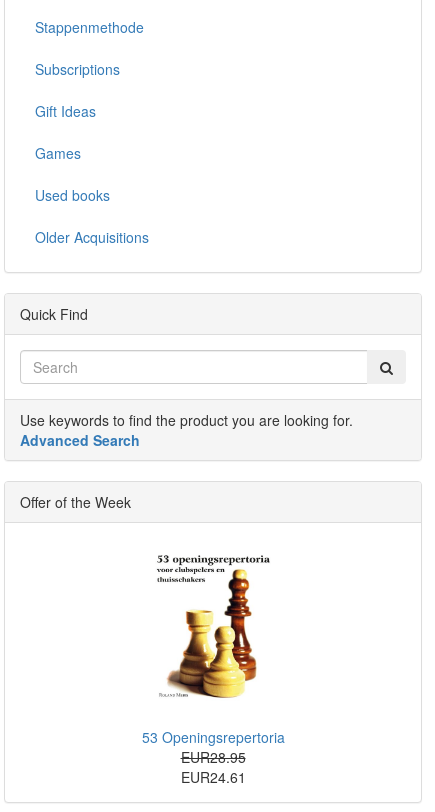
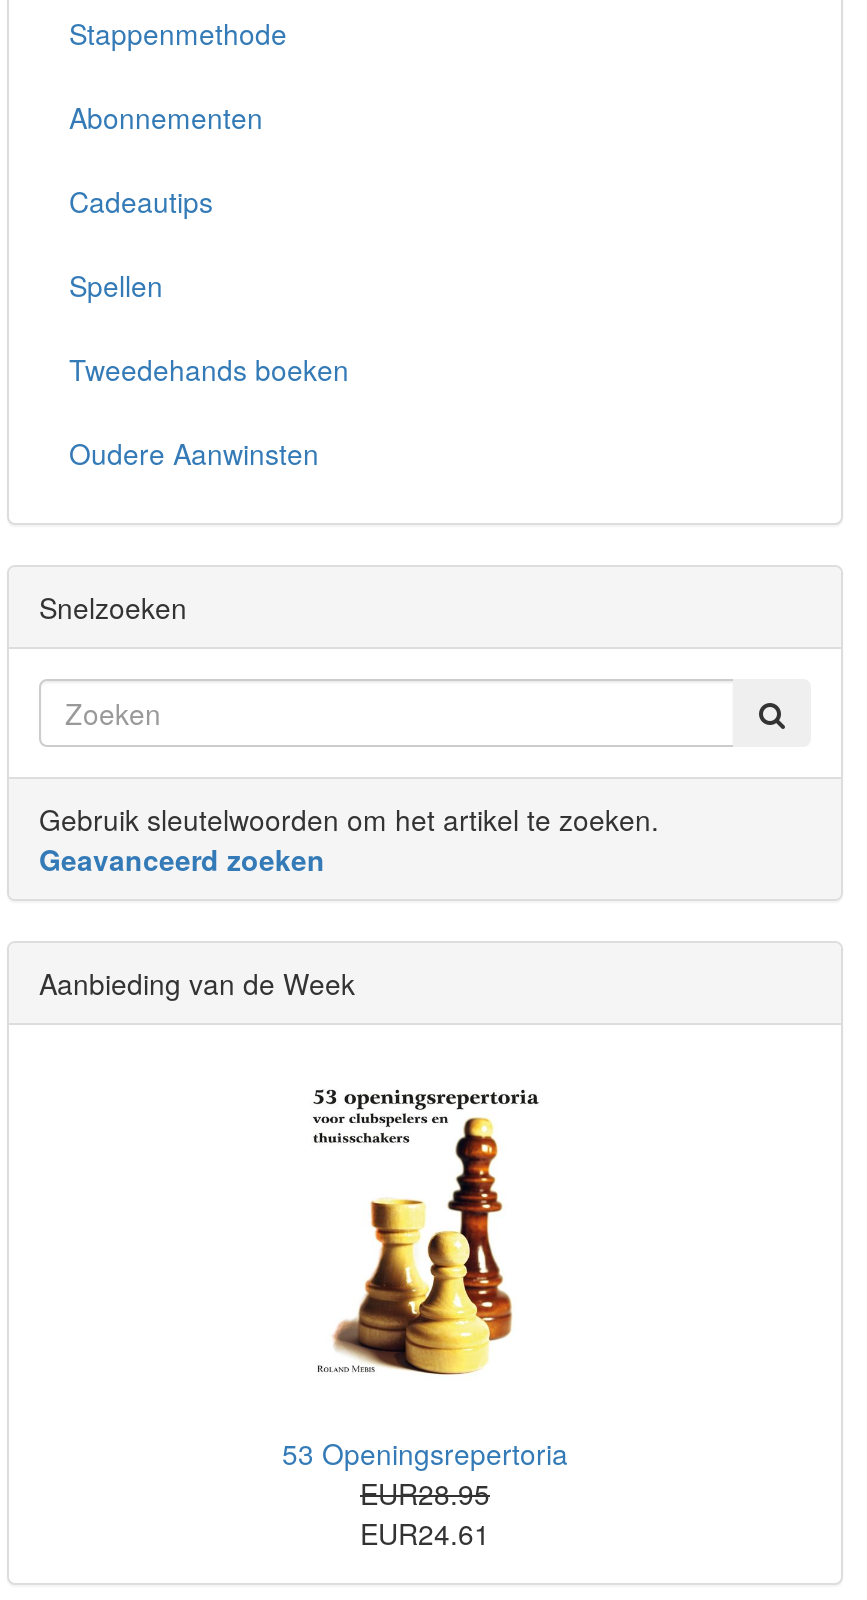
[35,59,120,79] Subscriptions -> [69,97,263,137] Abonnementen
[35,101,96,121] Gift Ideas -> [69,181,213,221] Cadeautips
[35,143,81,163] Games -> [69,265,163,305] Spellen
[35,185,110,205] Used books -> [69,349,349,389] Tweedehands boeken
[35,227,149,247] Older Acquisitions -> [69,433,319,473] Oudere Aanwinsten
[20,304,88,324] Quick Find -> [39,587,187,627] Snelzoeken
[20,410,353,450] Use keywords to find the product you are looking for. | Advanced Search -> [39,799,659,879] Gebruik sleutelwoorden om het artikel te zoeken. | Geavanceerd zoeken
[20,492,131,512] Offer of the Week -> [39,963,355,1003] Aanbieding van de Week

